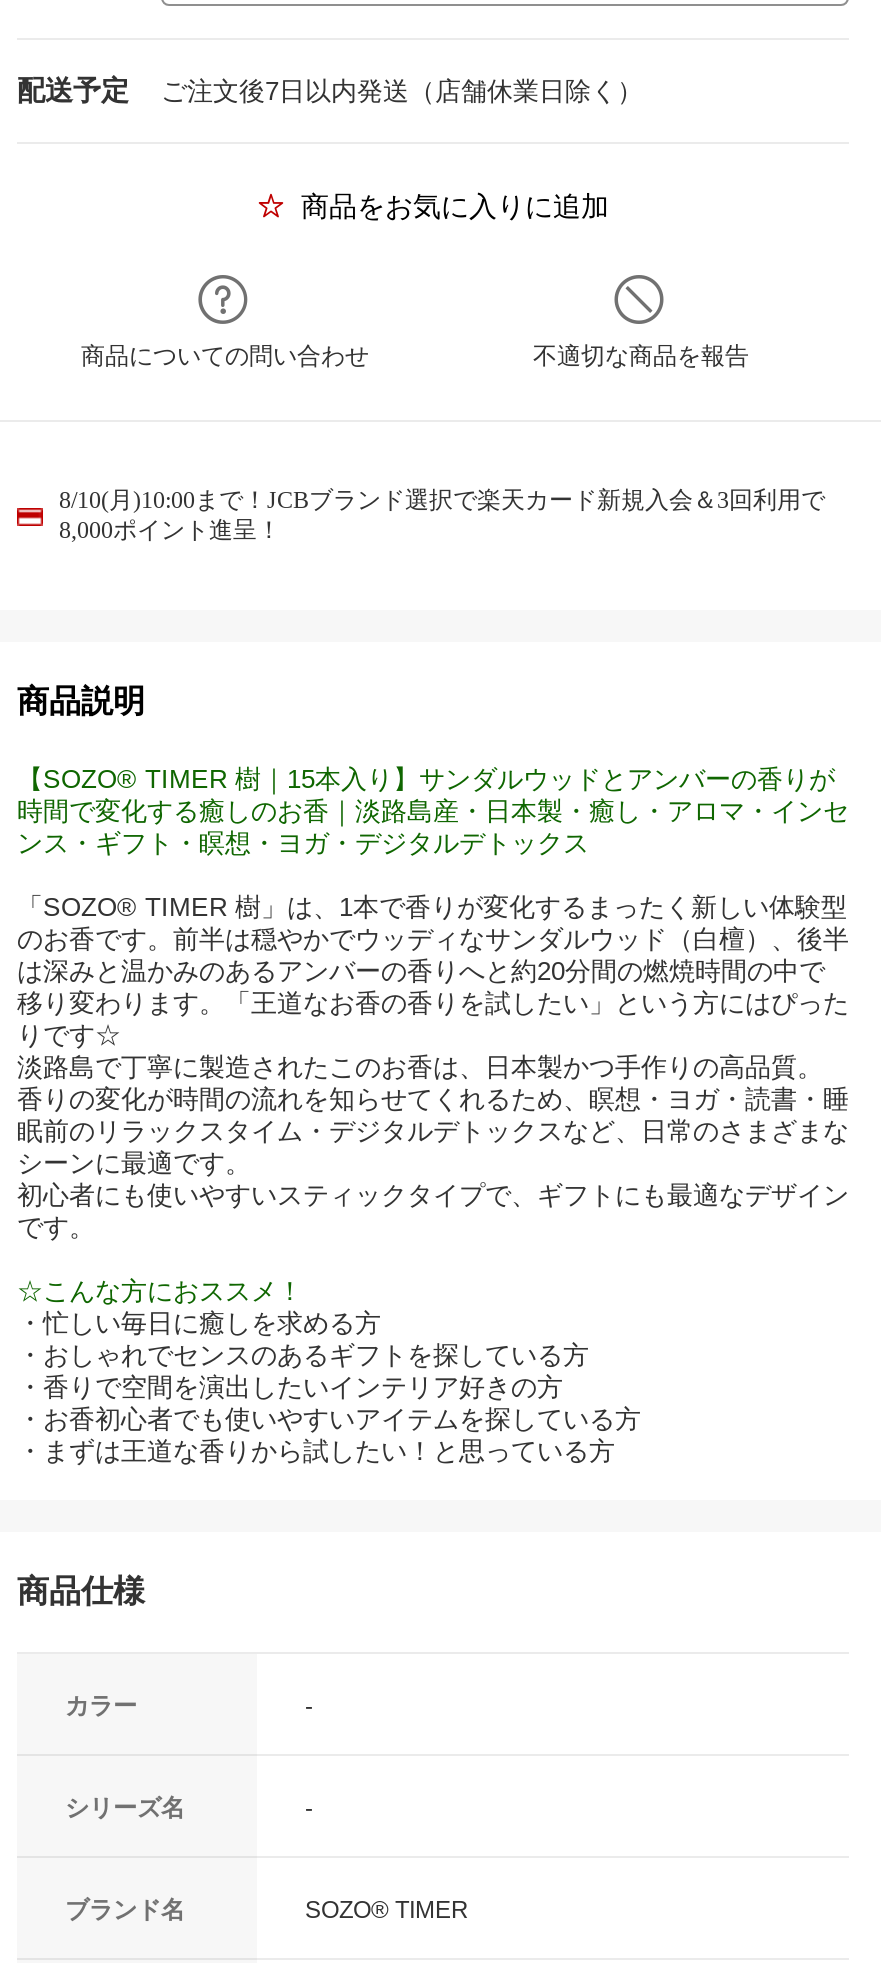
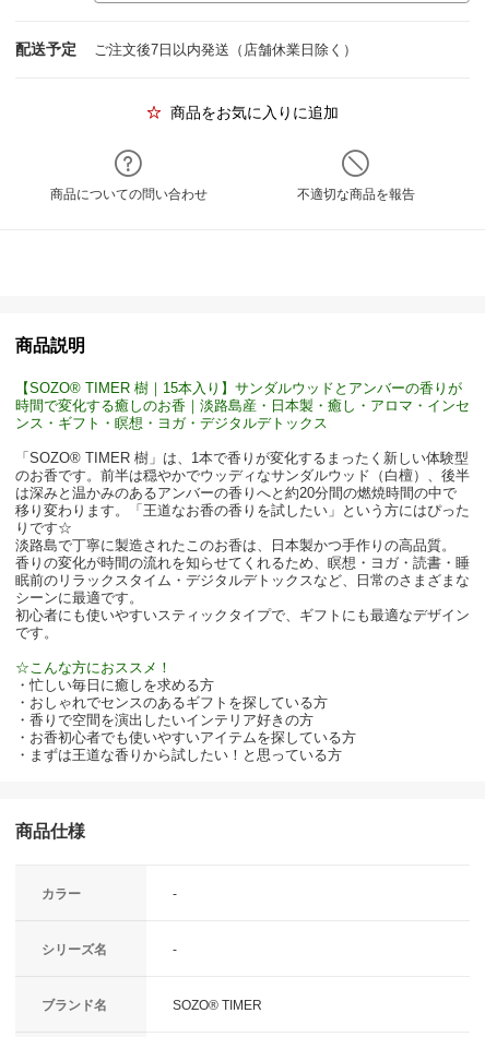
[59,486,825,544] 8/10(月)10:00まで！JCBブランド選択で楽天カード新規入会＆3回利用で | 8,000ポイント進呈！ -> none

